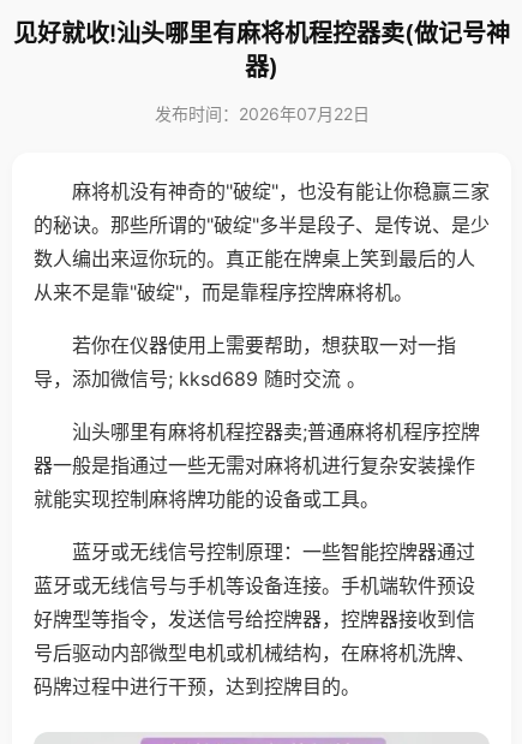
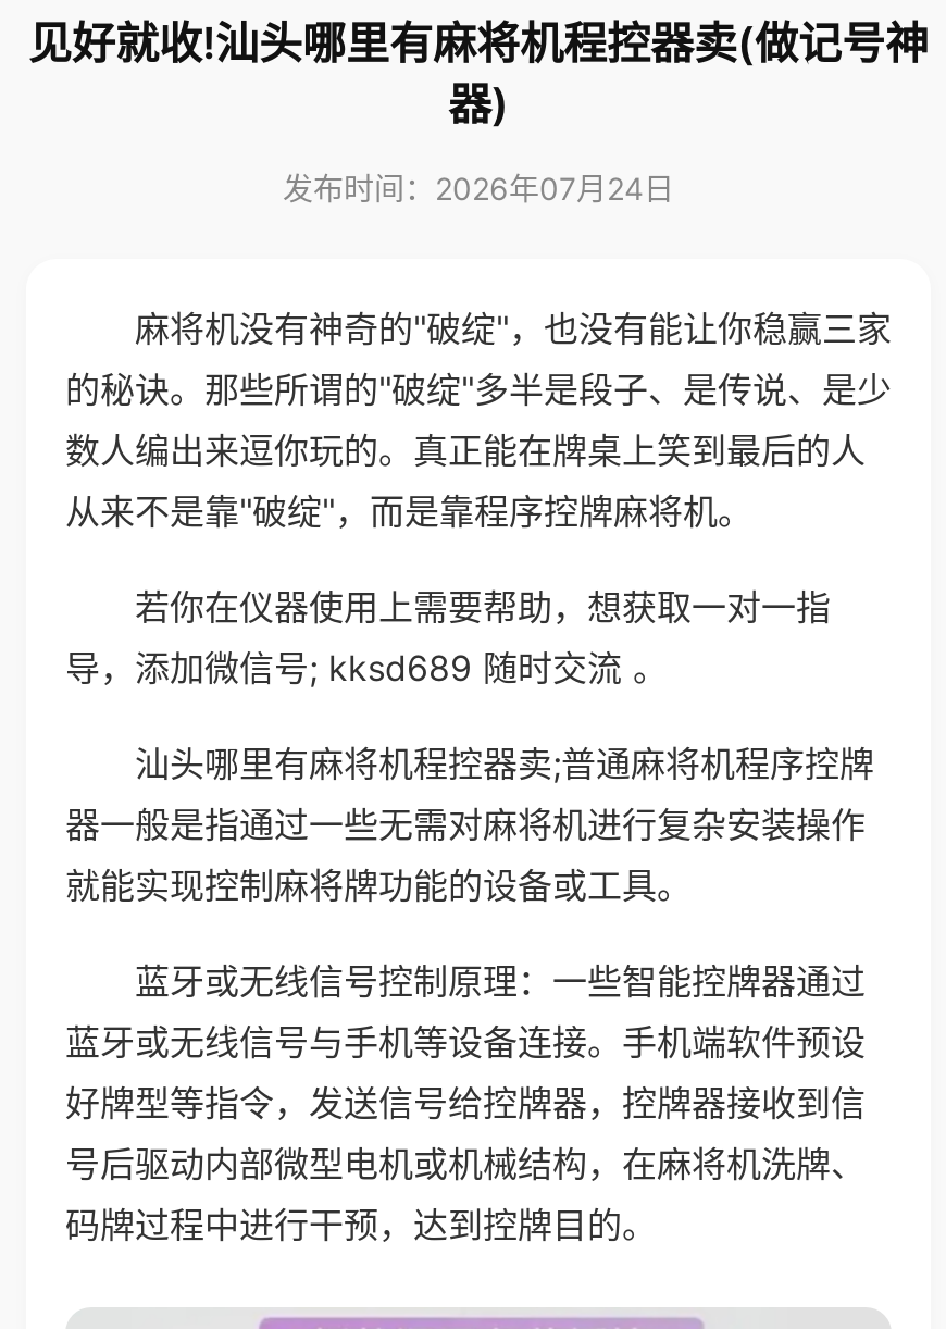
[154,103,369,124] 发布时间：2026年07月22日 -> [283,170,674,207] 发布时间：2026年07月24日

